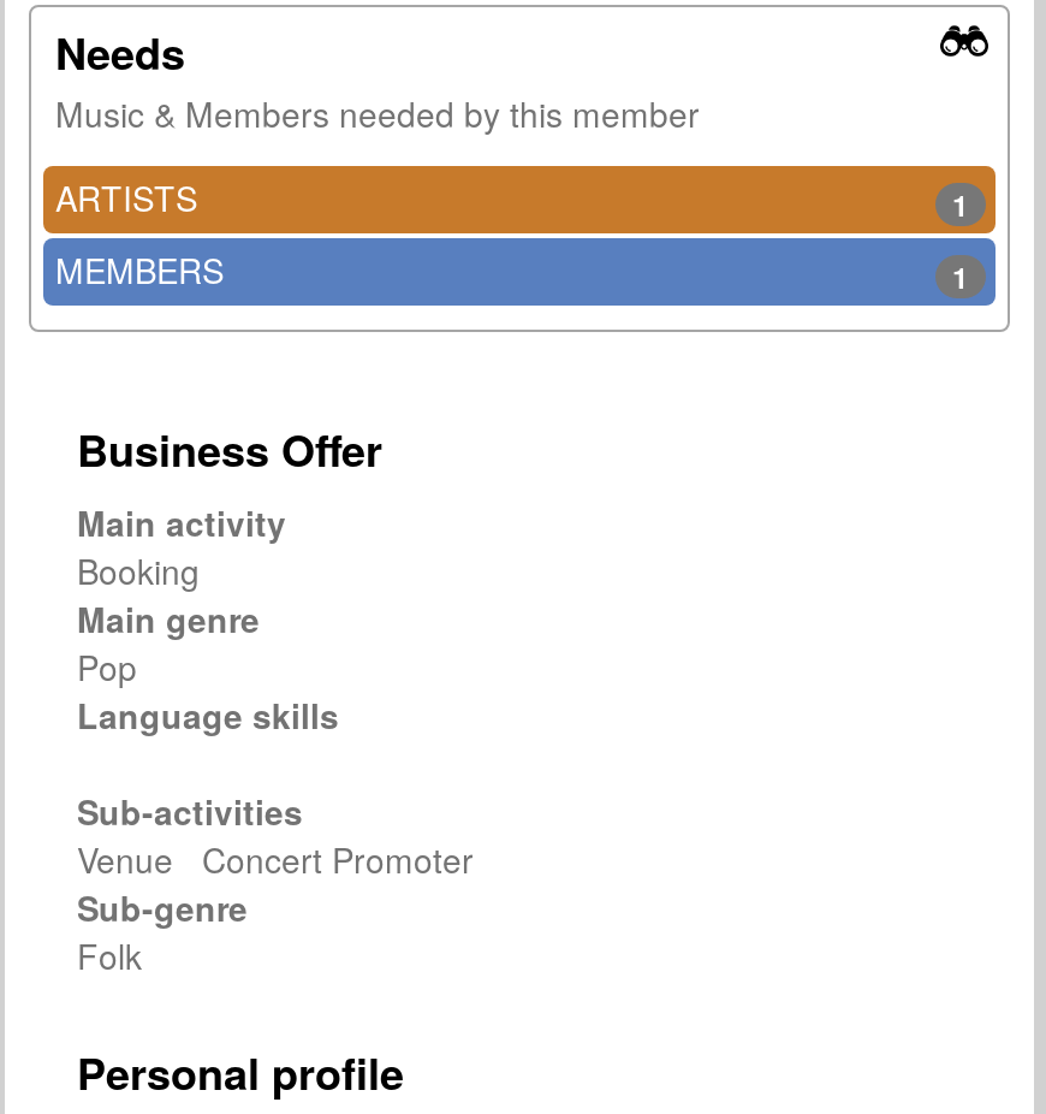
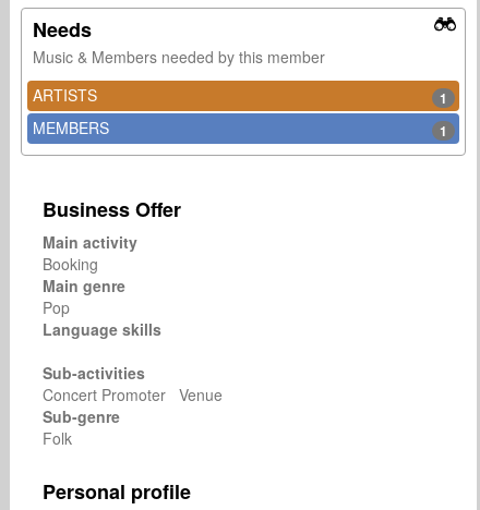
[77,835,493,883] Venue Concert Promoter -> [43,384,231,405] Concert Promoter Venue

